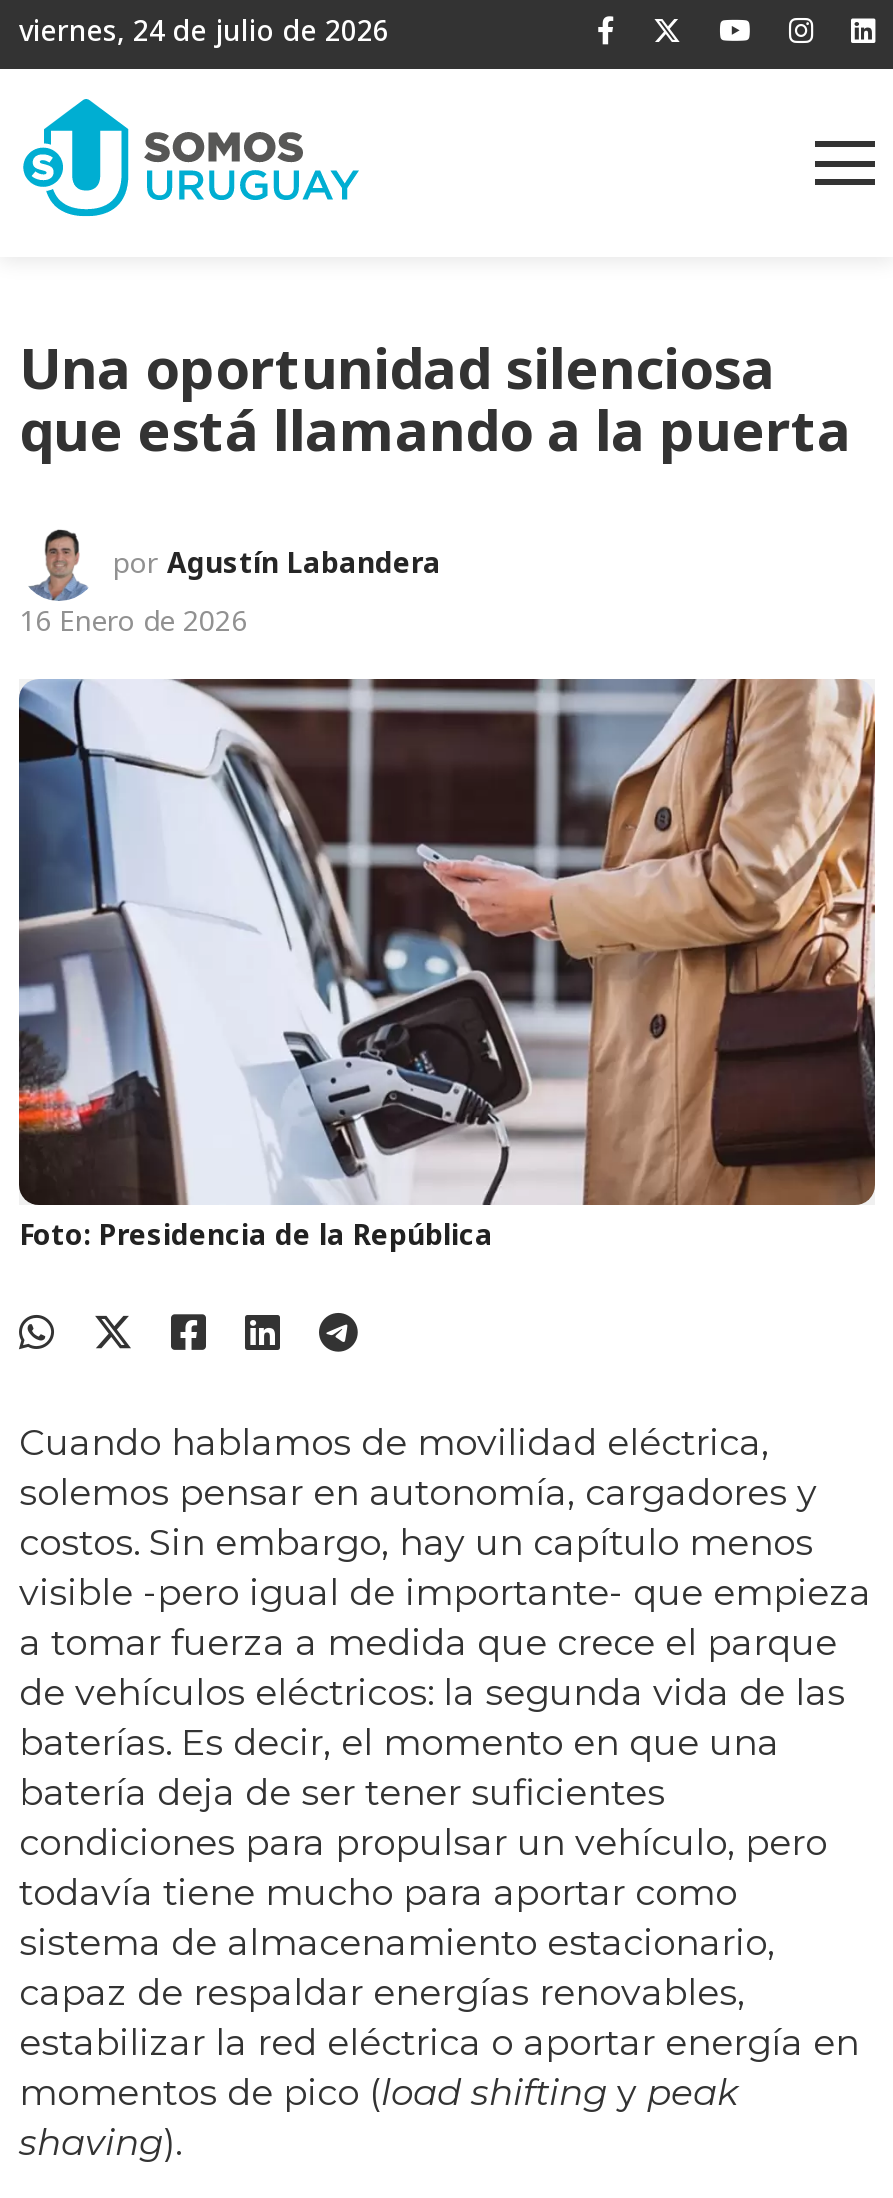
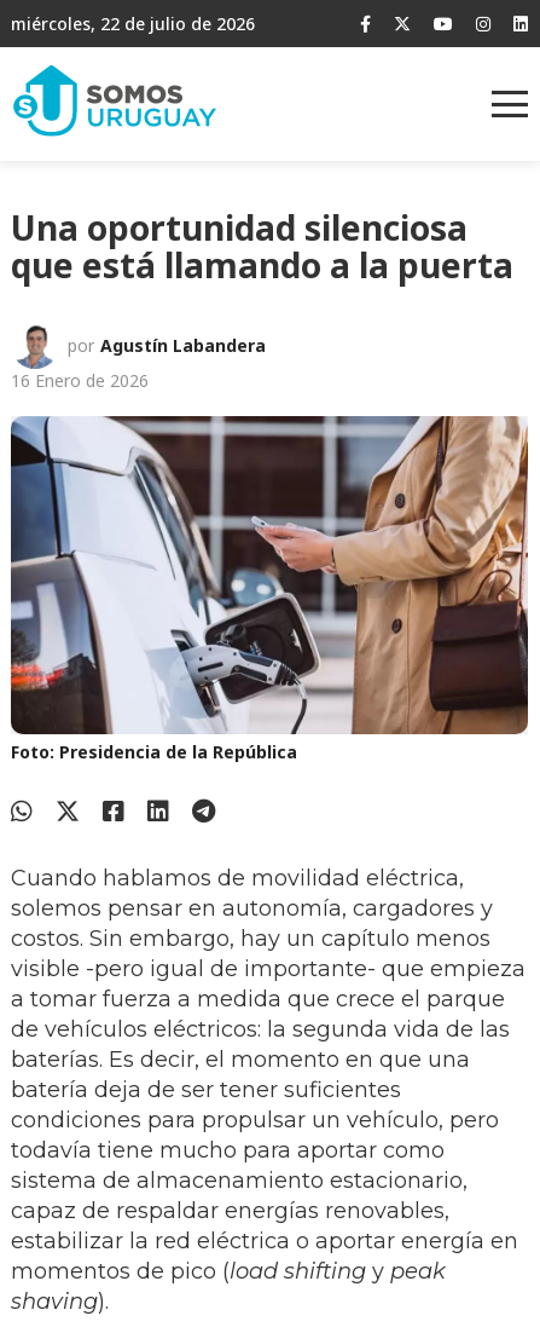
[19,11,389,49] viernes, 24 de julio de 2026 -> [11,12,255,35] miércoles, 22 de julio de 2026

